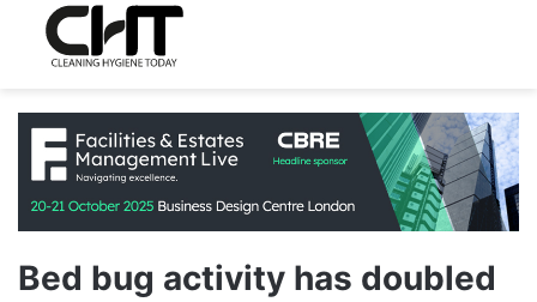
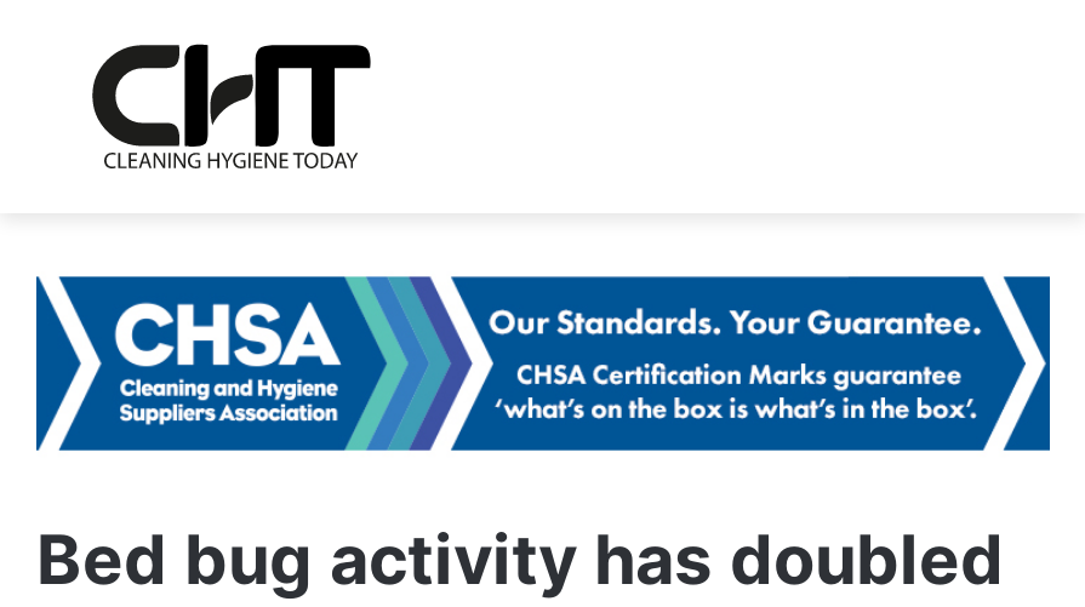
[17,111,520,232] [image] -> [34,262,1052,463] [image]

